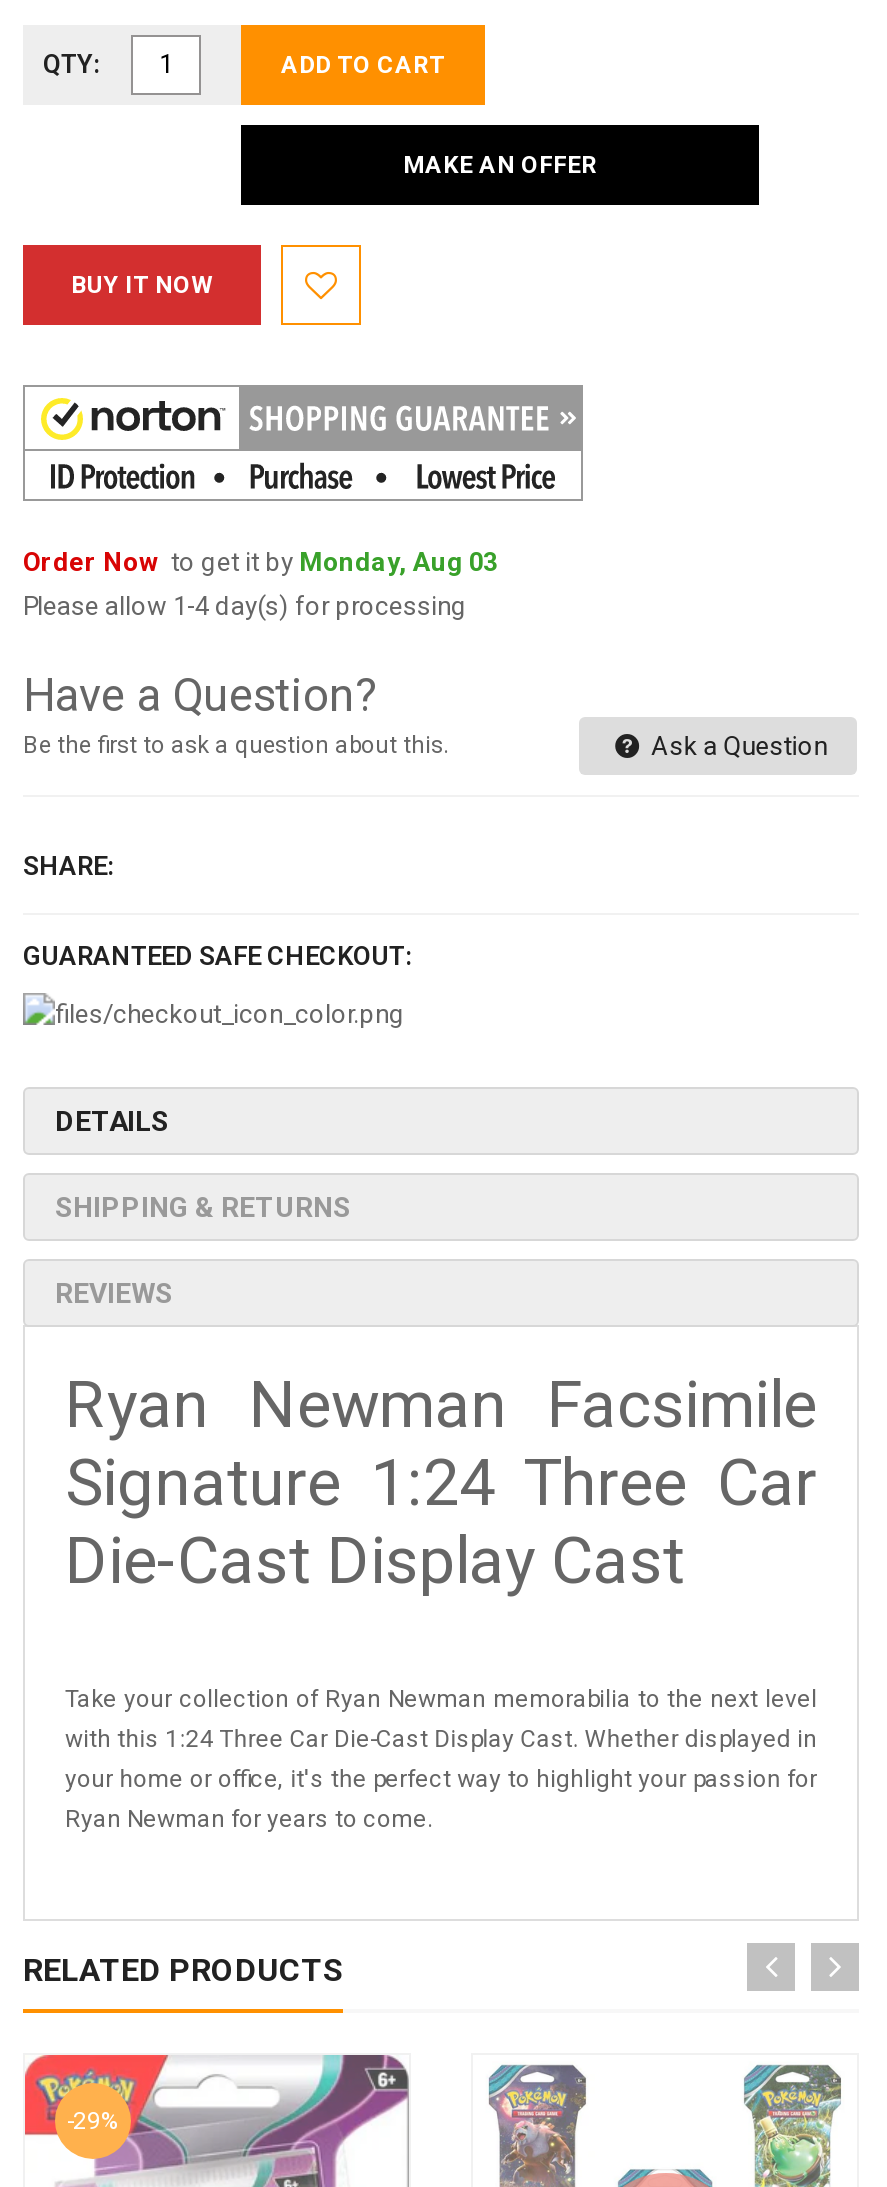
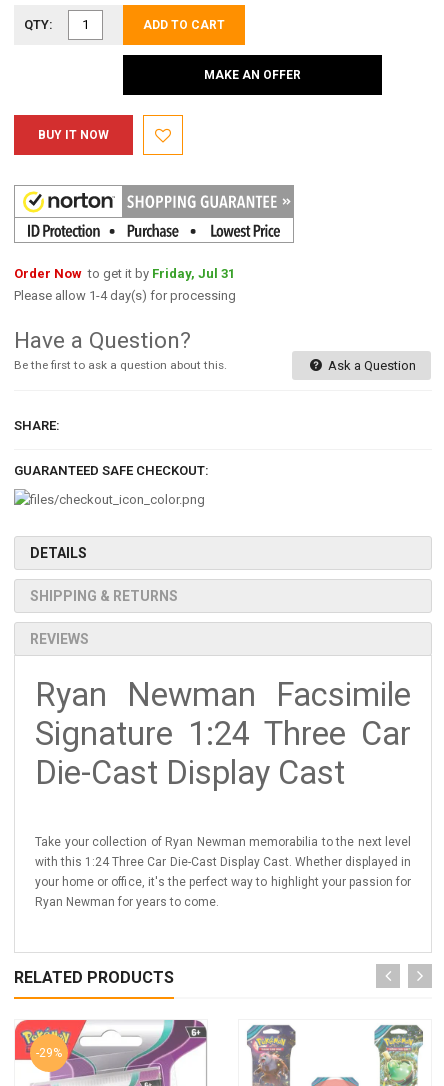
[23,546,497,576] Order Now to get it by Monday, Aug 03 -> [14,265,235,280] Order Now to get it by Friday, Jul 31

